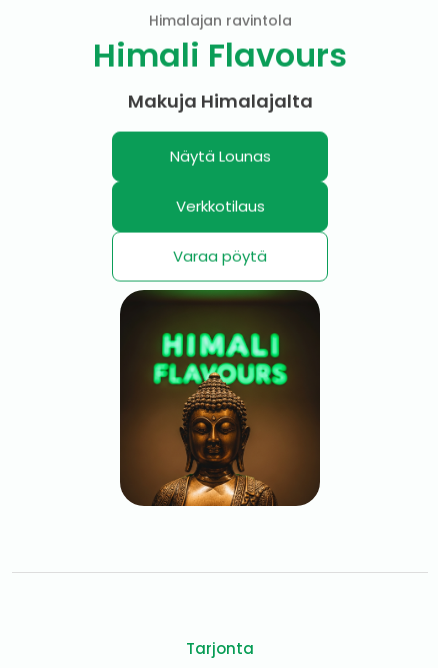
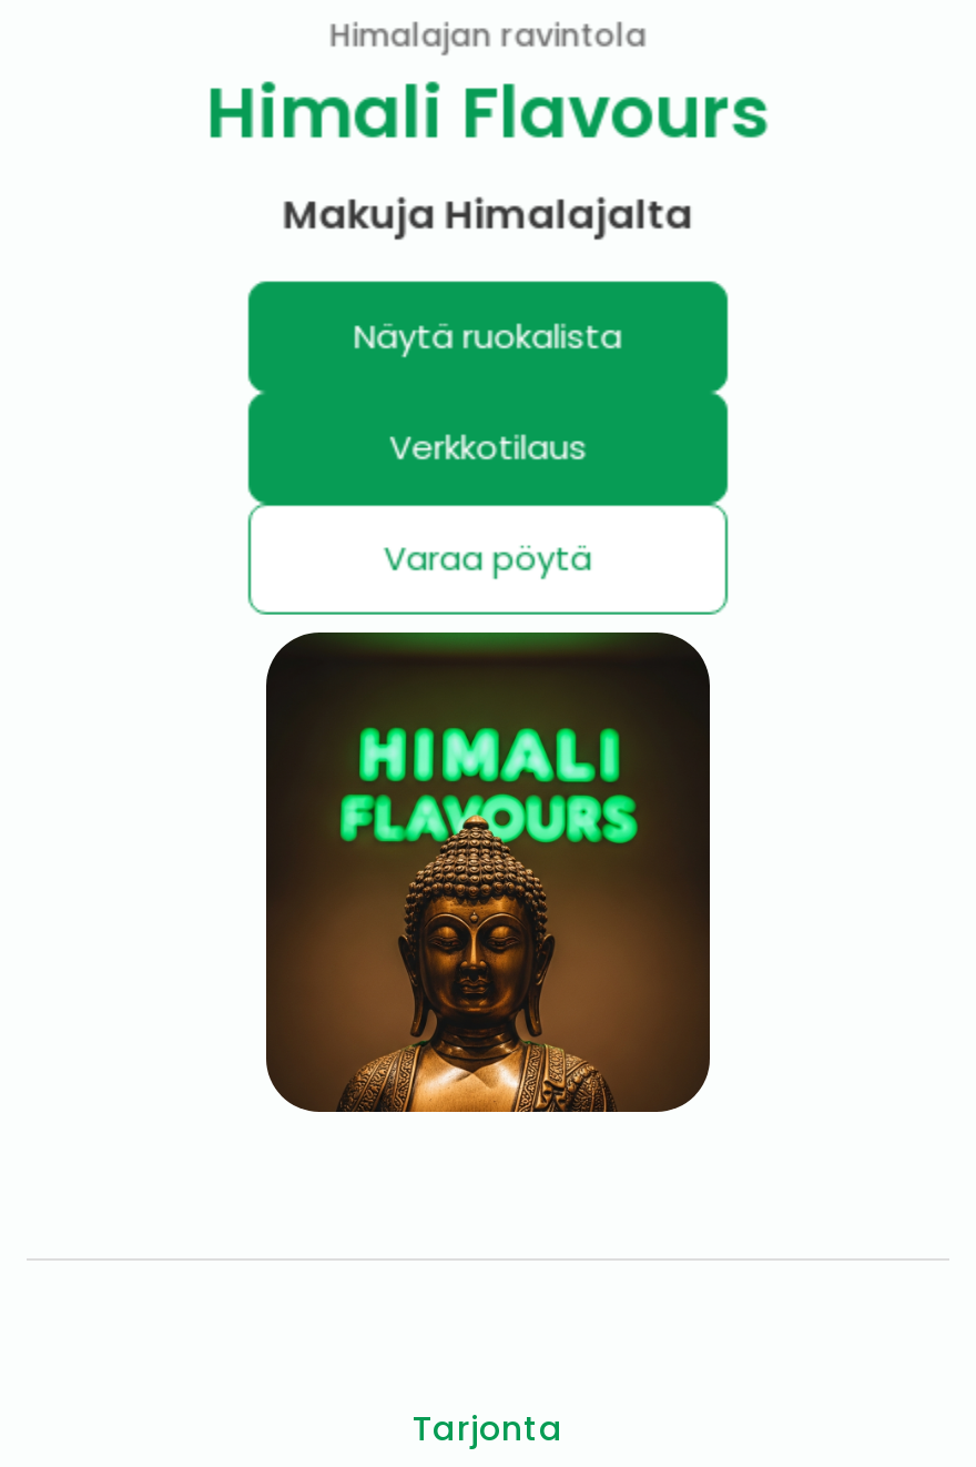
[169,146,270,167] Näytä Lounas -> [354,313,622,360] Näytä ruokalista

